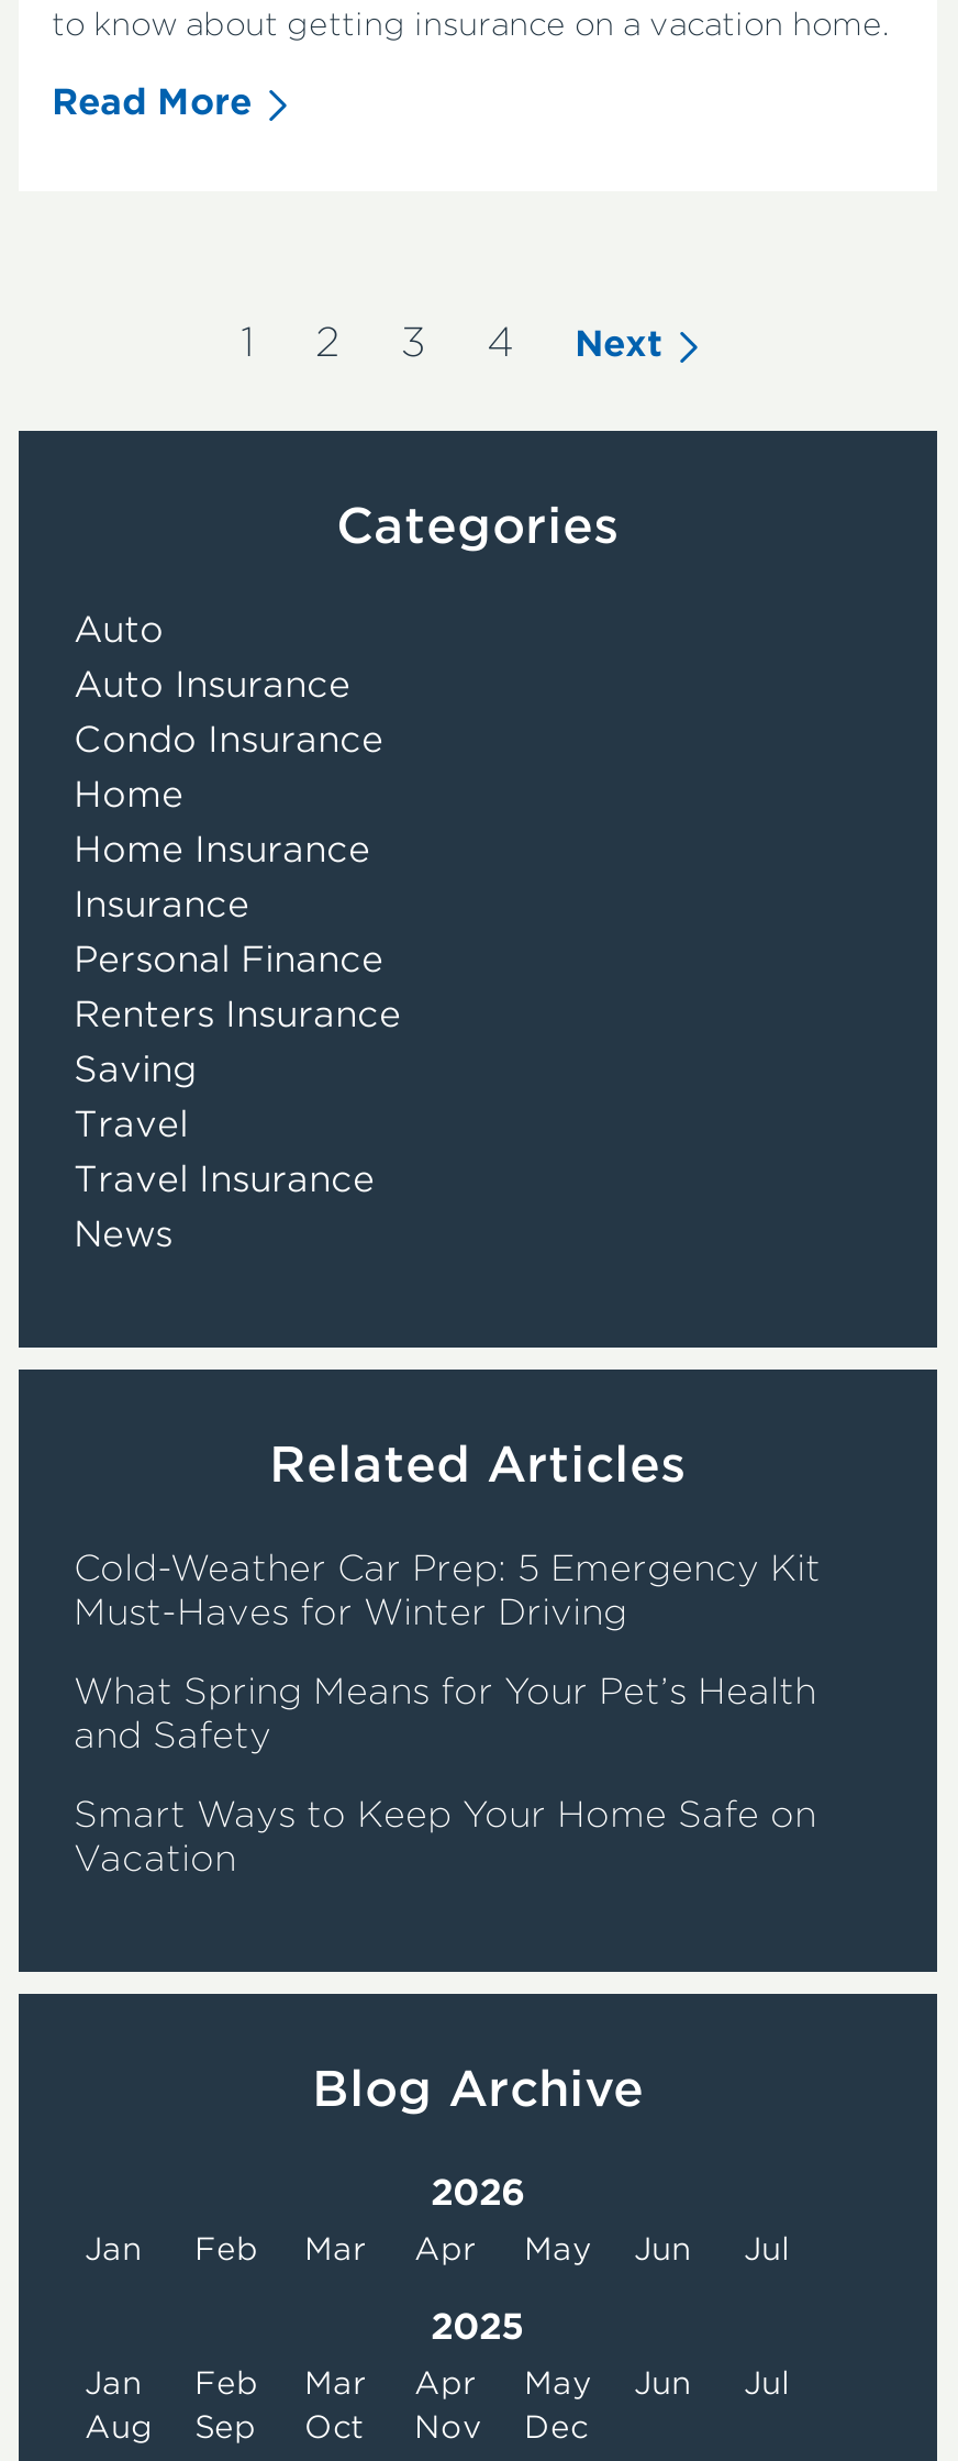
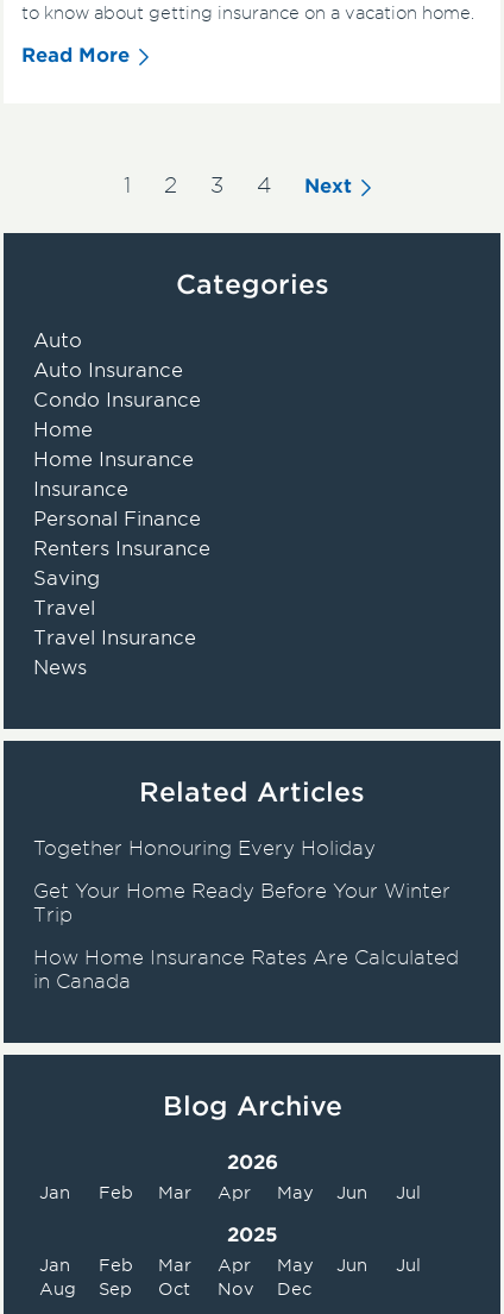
[74,1548,821,1634] Cold-Weather Car Prep: 5 Emergency Kit | Must-Haves for Winter Driving -> [33,837,376,860] Together Honouring Every Holiday
[74,1671,816,1757] What Spring Means for Your Pet’s Health | and Safety -> [33,880,451,926] Get Your Home Ready Before Your Winter | Trip
[74,1794,816,1880] Smart Ways to Keep Your Home Safe on | Vacation -> [33,947,459,993] How Home Insurance Rates Are Calculated | in Canada

